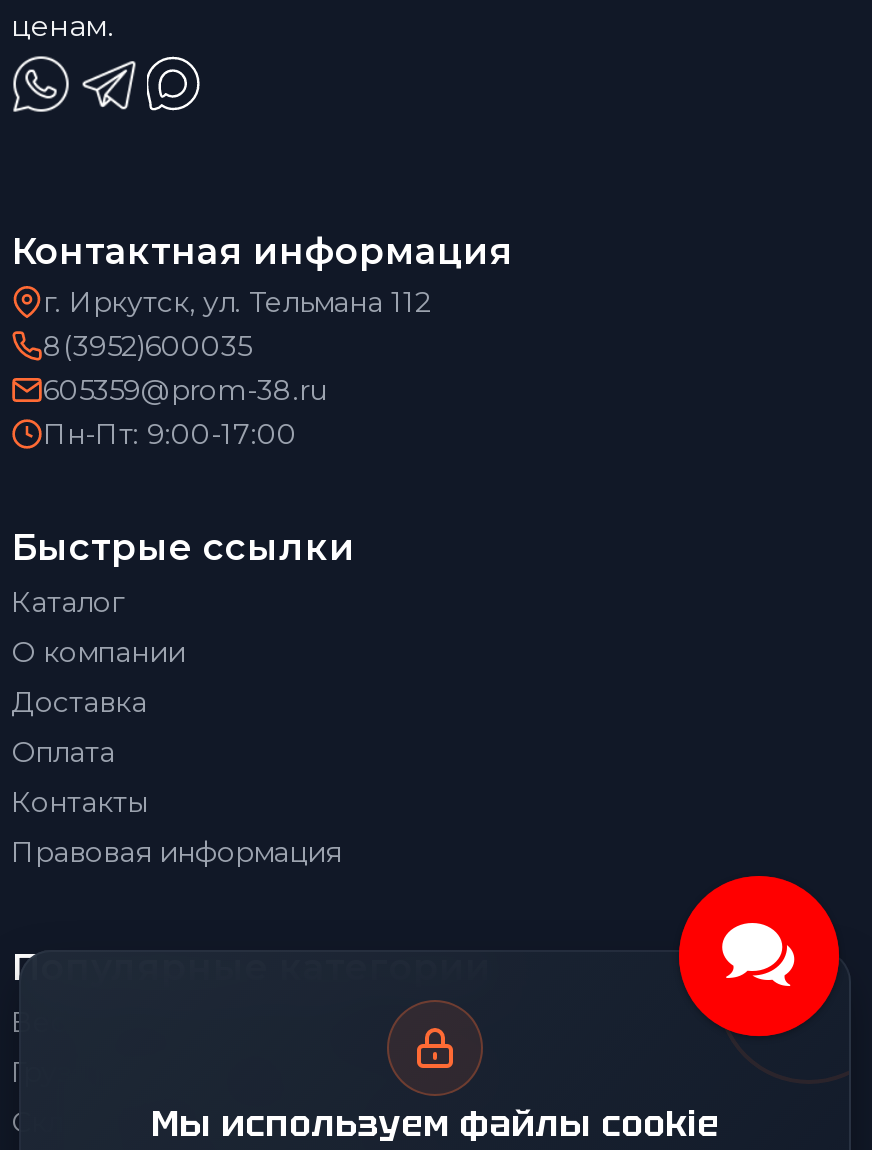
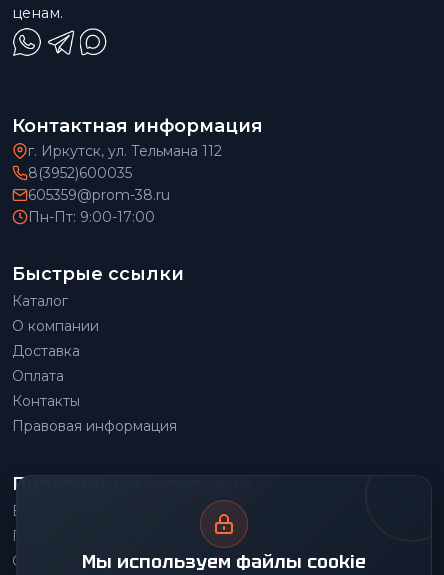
[677,874,841,1038] [image] -> none

